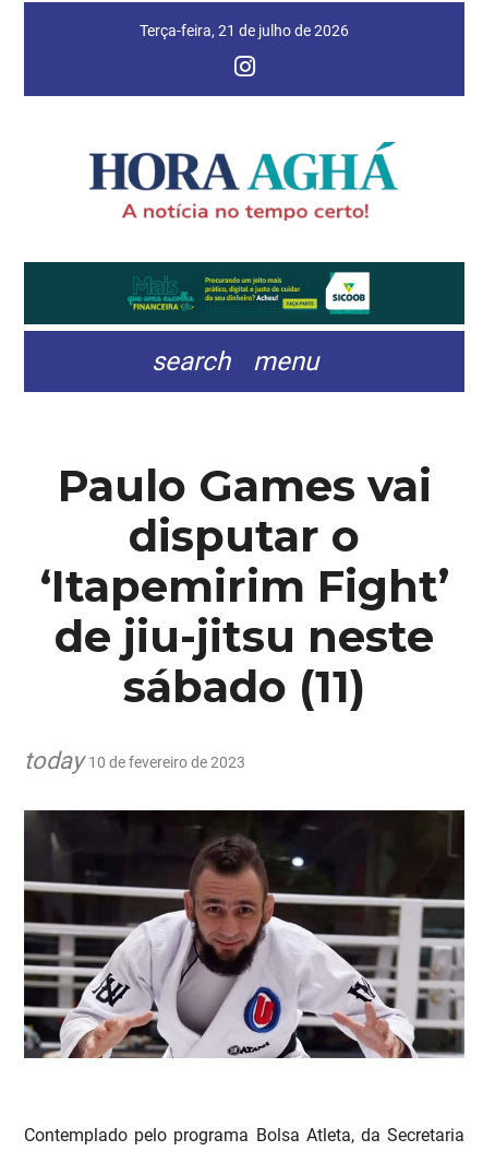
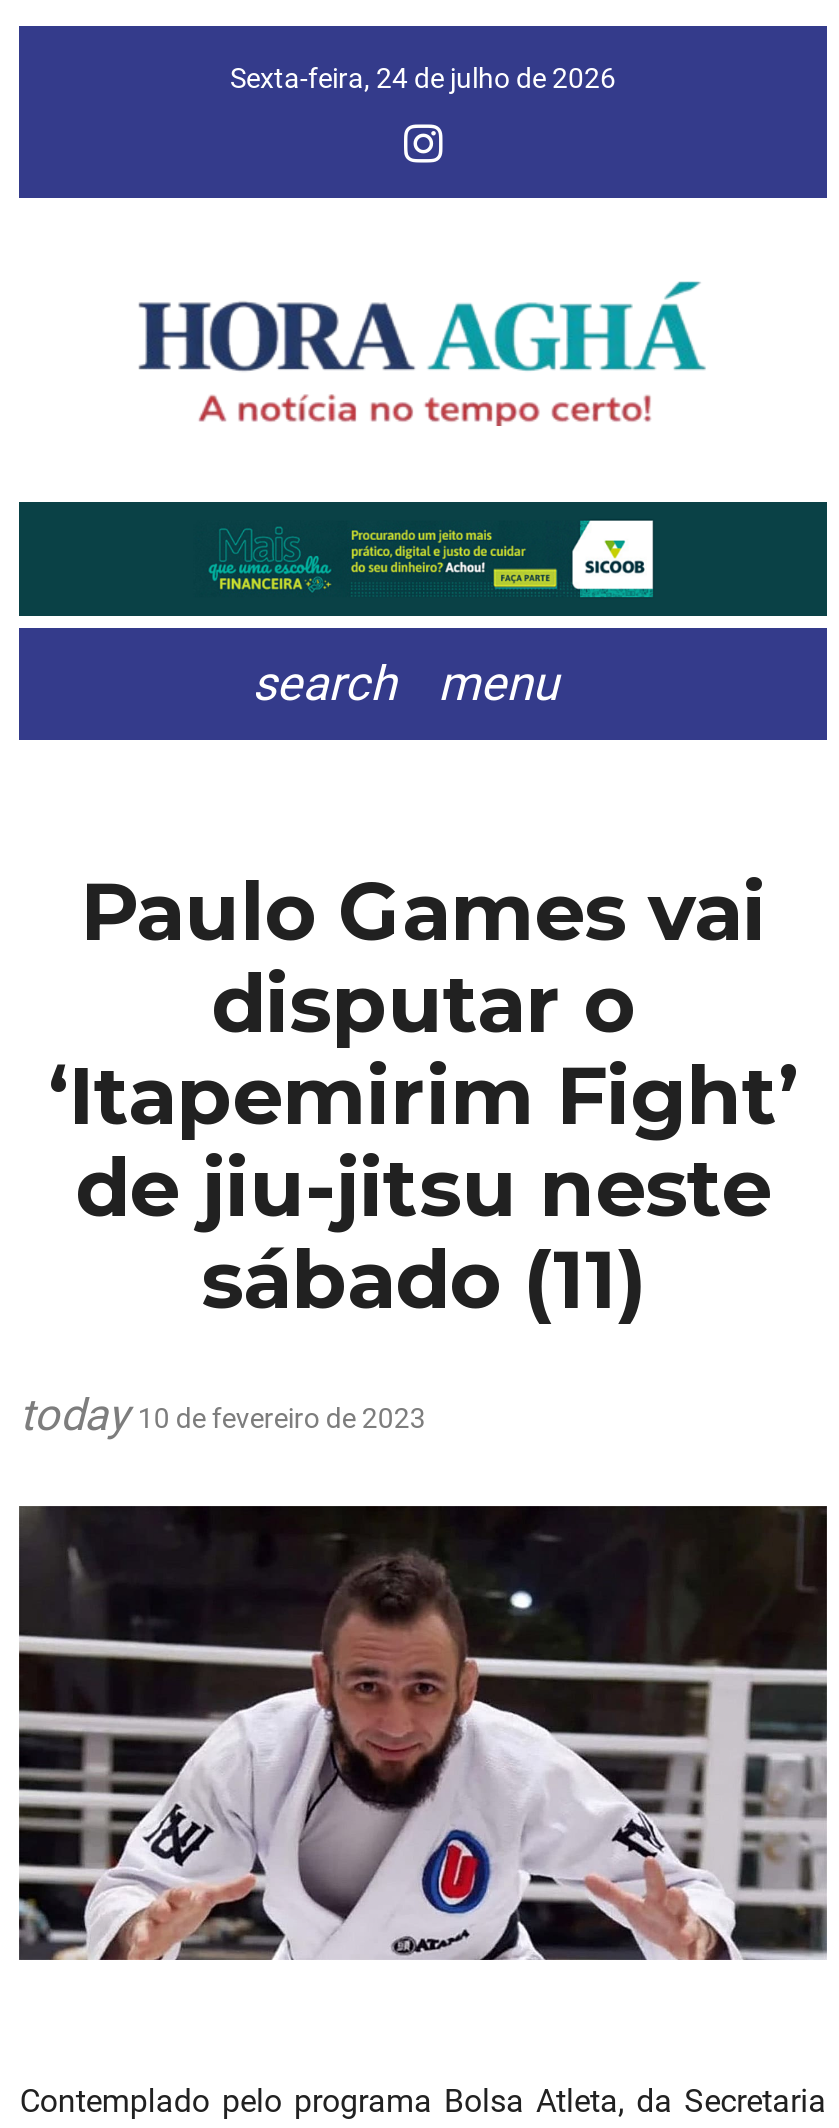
[140,22,349,39] Terça-feira, 21 de julho de 2026 -> [230,62,616,94] Sexta-feira, 24 de julho de 2026

